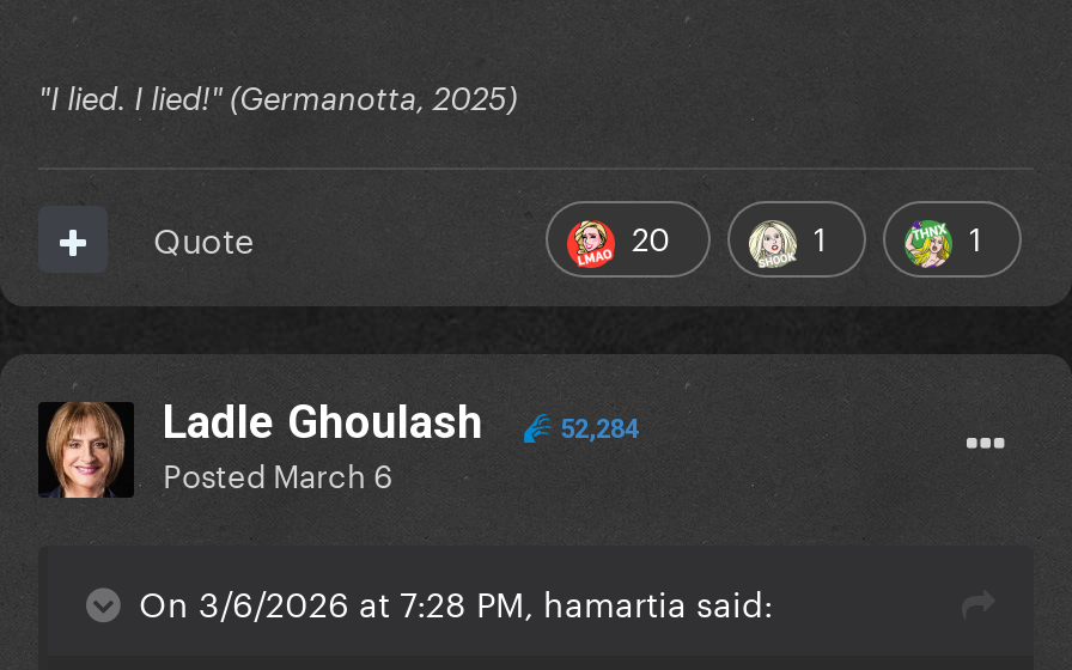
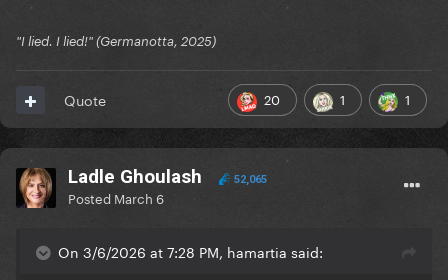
[553,415,639,446] 52,284 -> [231,173,267,186] 52,065

